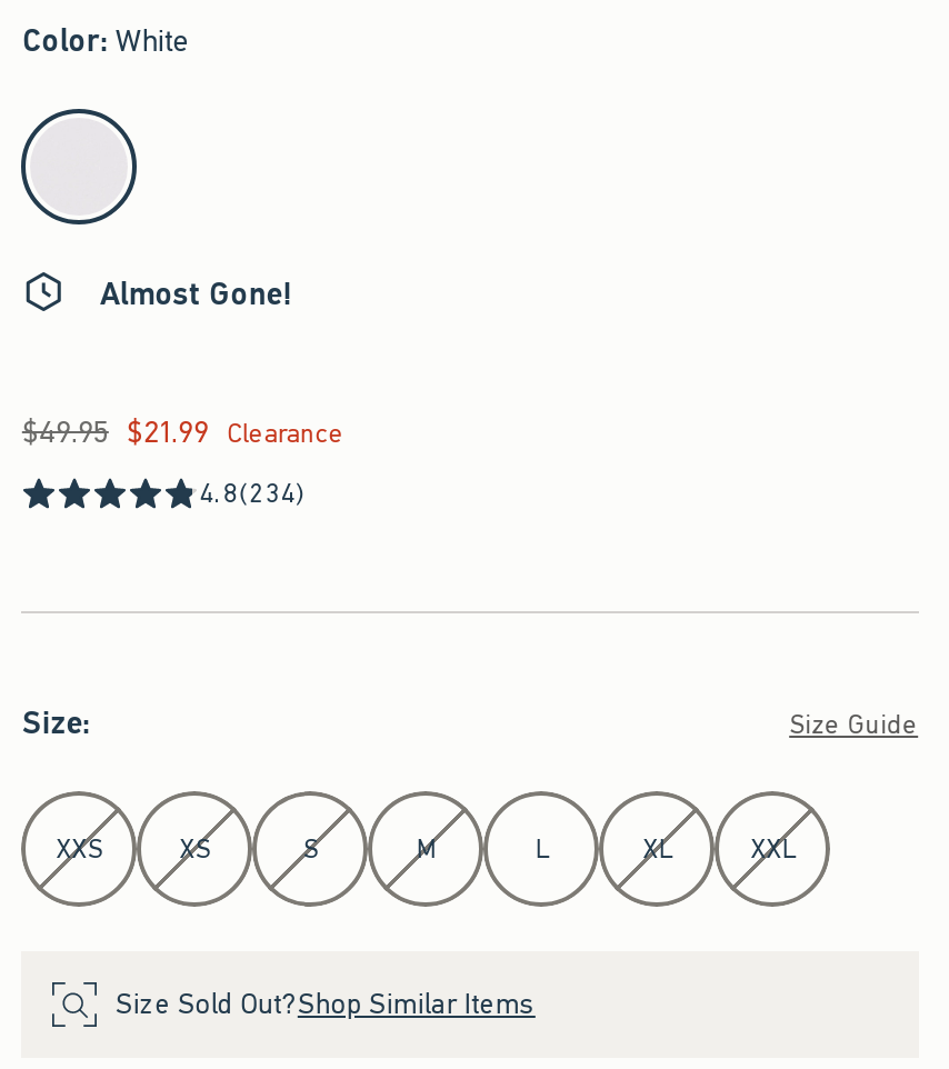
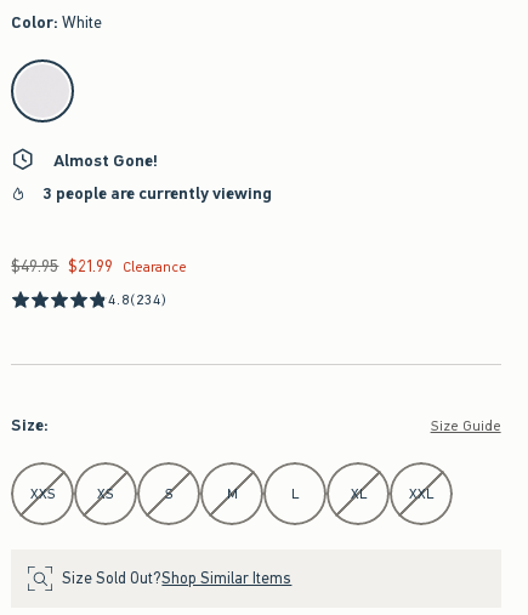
none -> [44,182,272,205] 3 people are currently viewing

